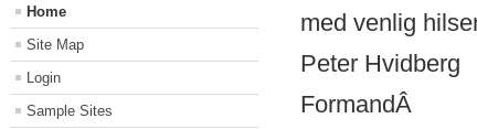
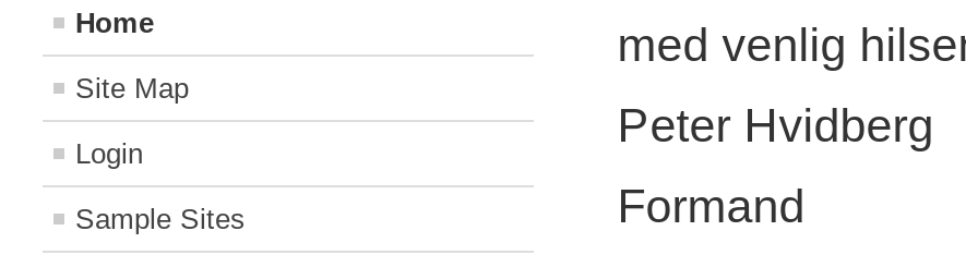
[301,91,419,118] FormandÂ -> [617,180,818,234] Formand

